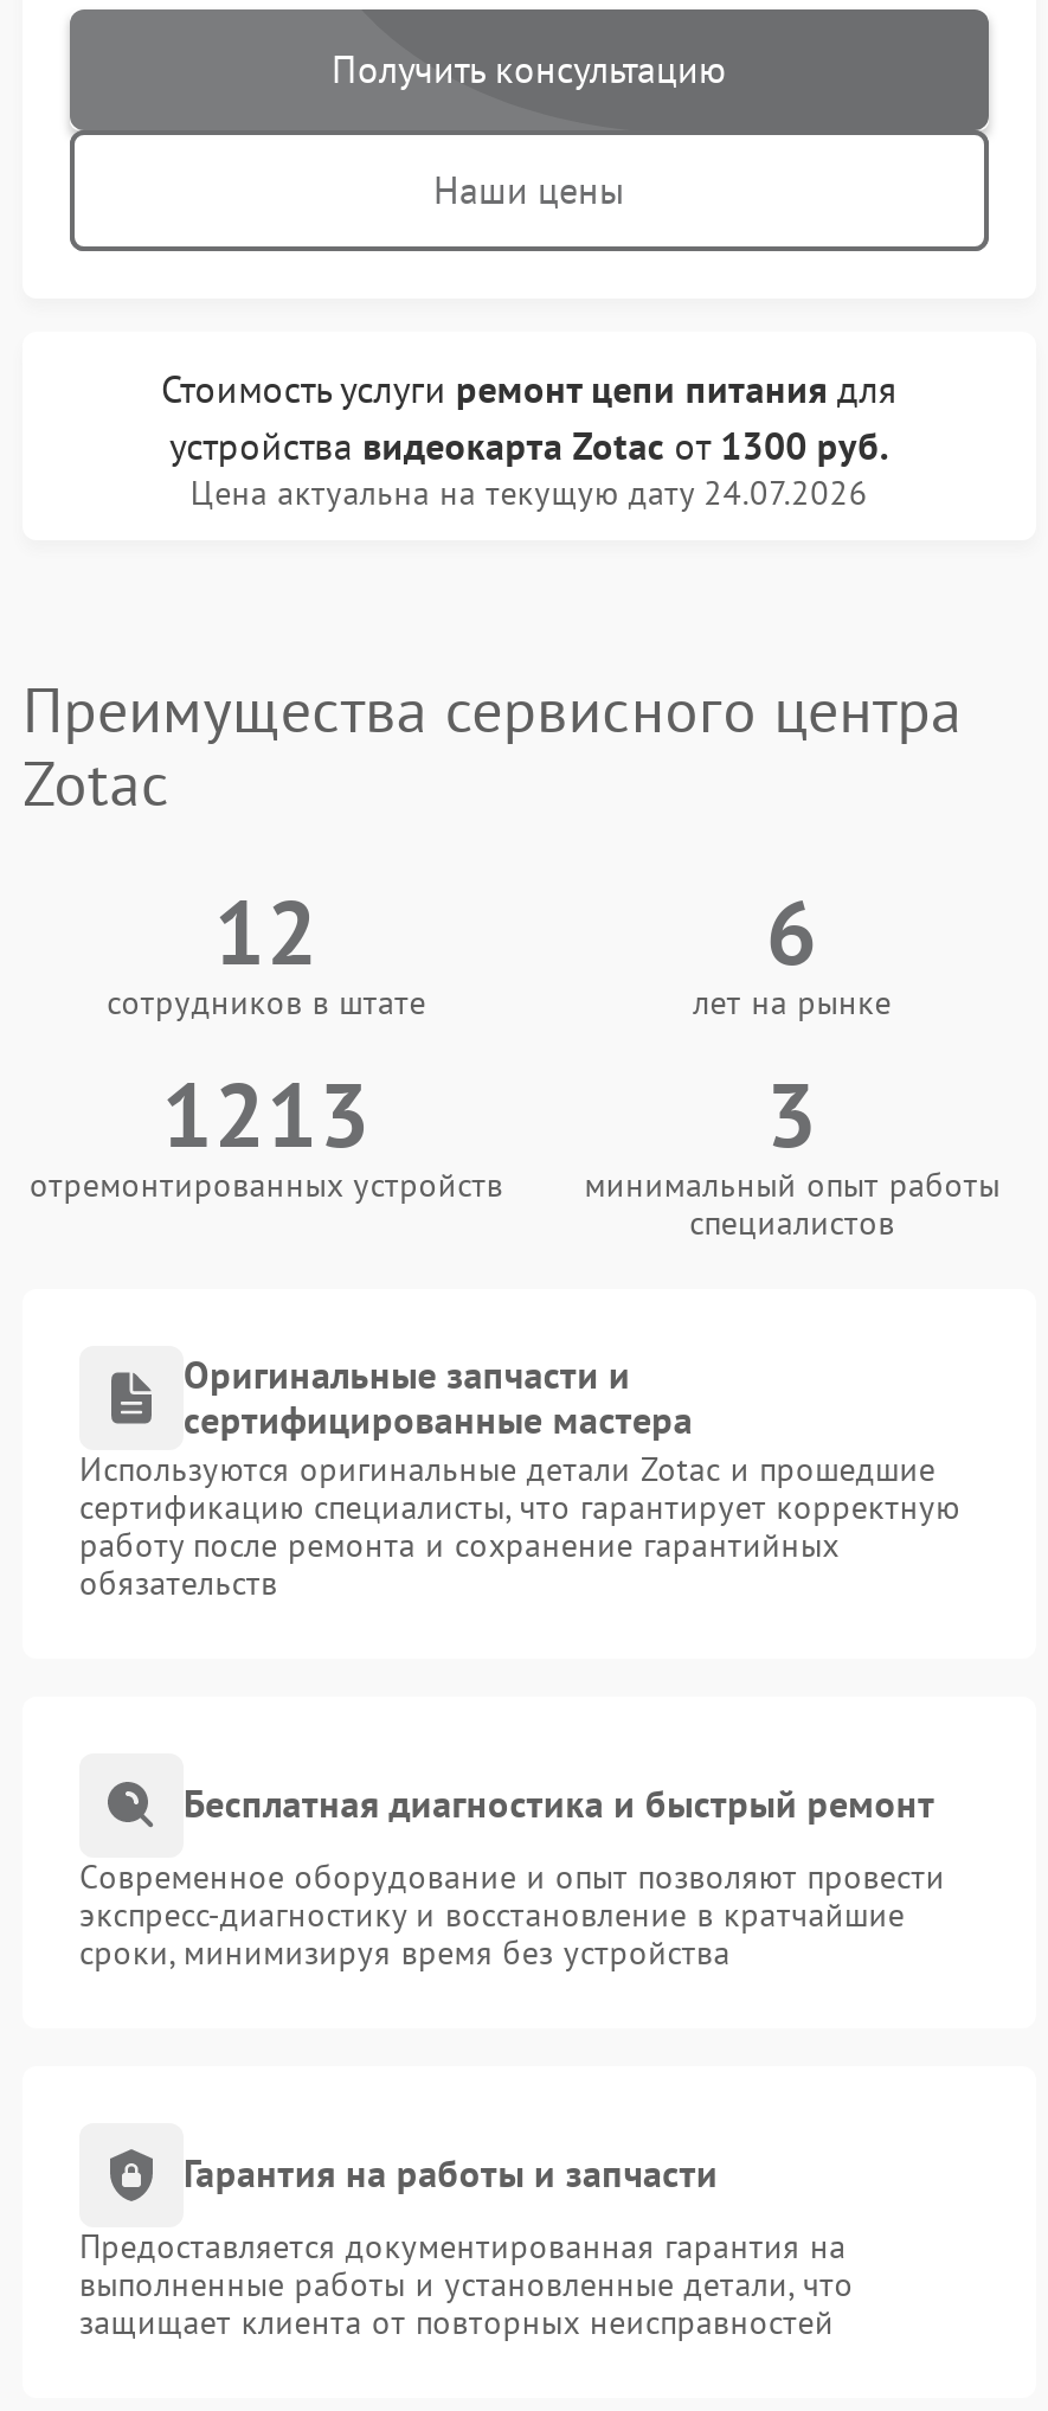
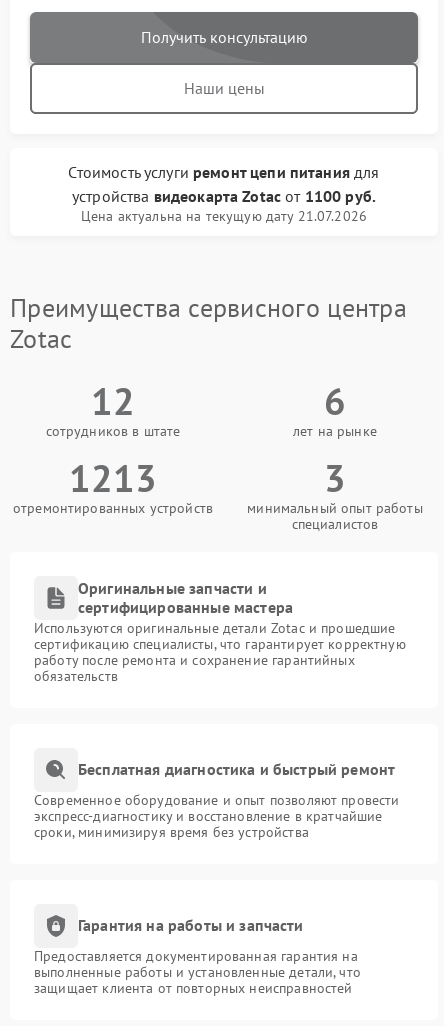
[169,421,889,468] устройства видеокарта Zotac от 1300 руб. -> [72,186,376,206] устройства видеокарта Zotac от 1100 руб.
[190,471,868,513] Цена актуальна на текущую дату 24.07.2026 -> [81,207,367,225] Цена актуальна на текущую дату 21.07.2026

